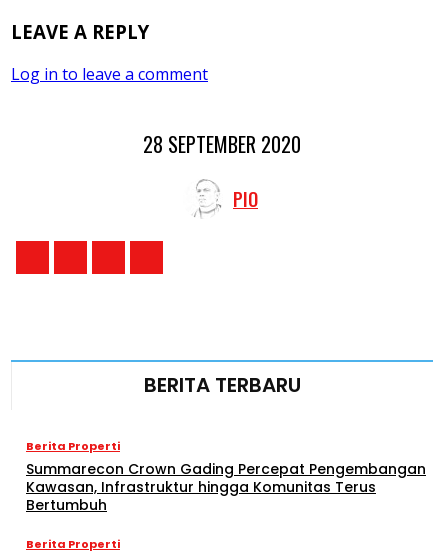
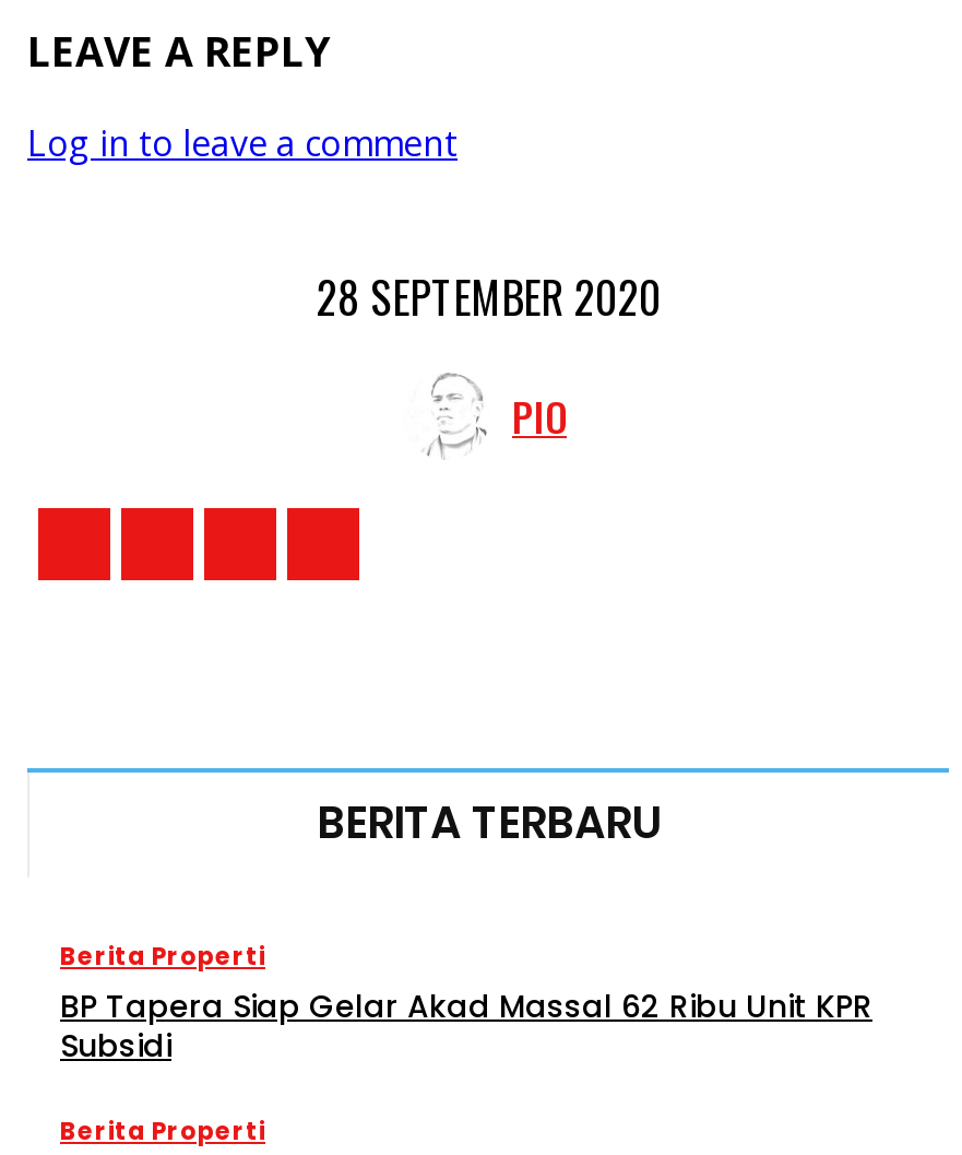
[26,459,426,515] Summarecon Crown Gading Percepat Pengembangan | Kawasan, Infrastruktur hingga Komunitas Terus | Bertumbuh -> [60,984,872,1067] BP Tapera Siap Gelar Akad Massal 62 Ribu Unit KPR | Subsidi

